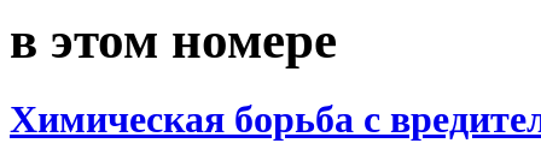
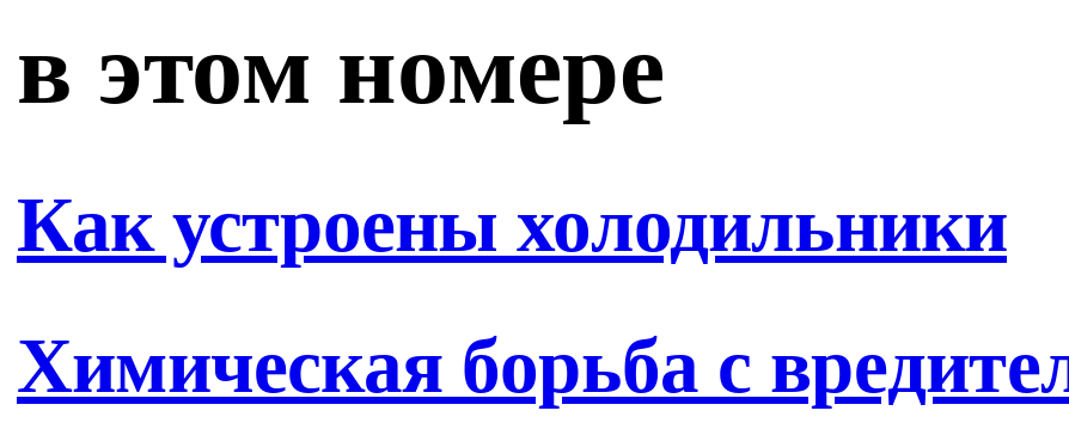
none -> [17,181,1007,267] Как устроены холодильники

